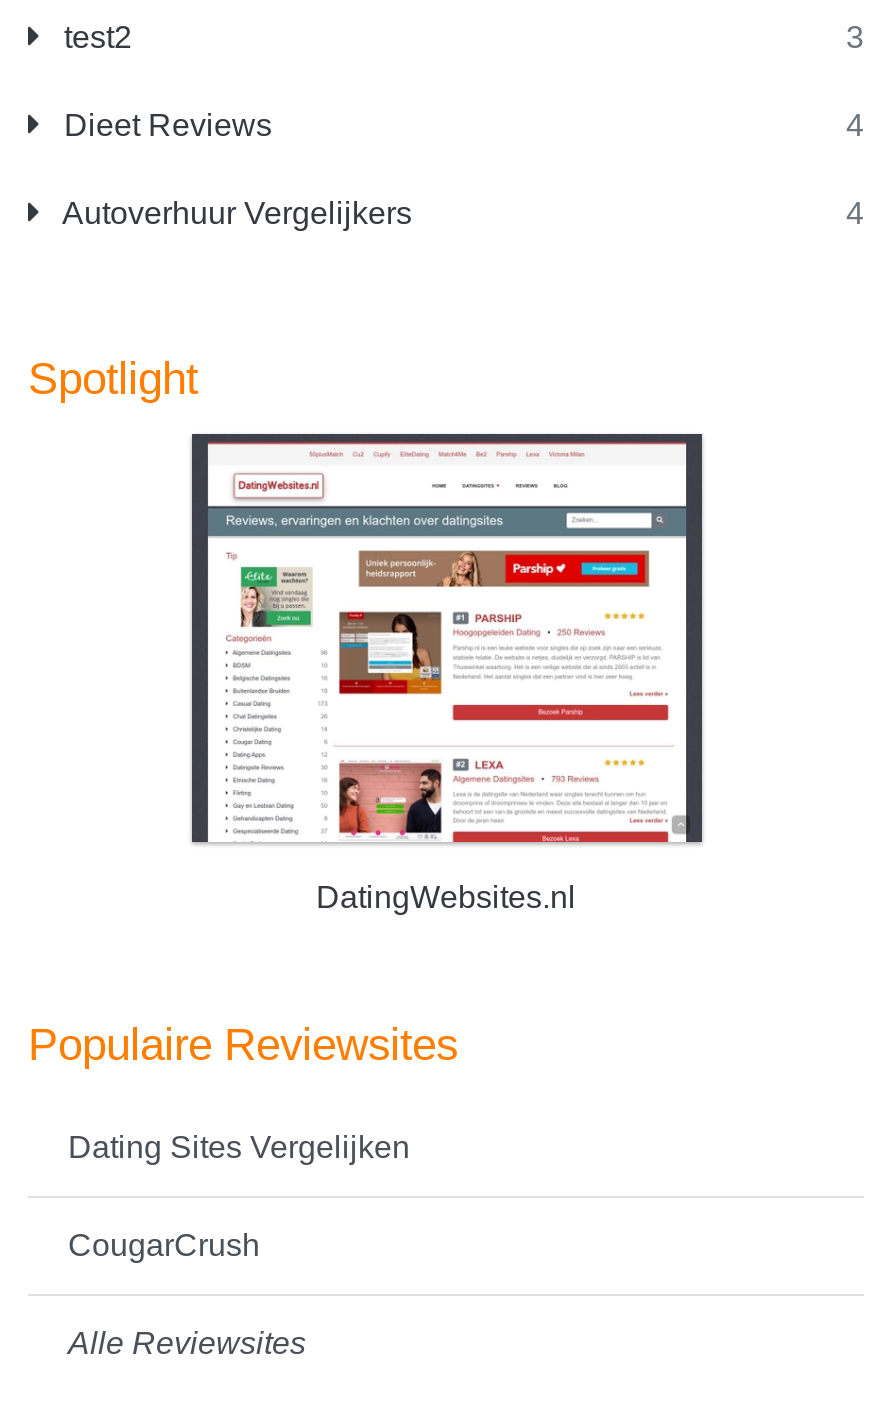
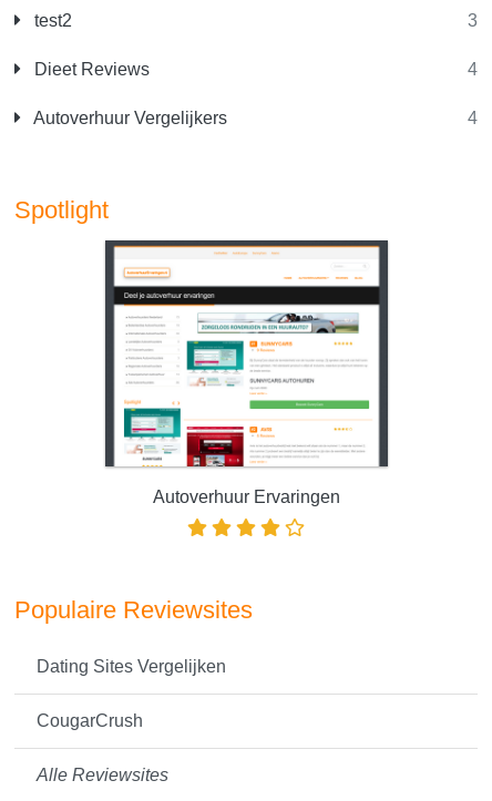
[208,472,688,915] [image] | DatingWebsites.nl -> [113,267,380,507] [image] | Autoverhuur Ervaringen

